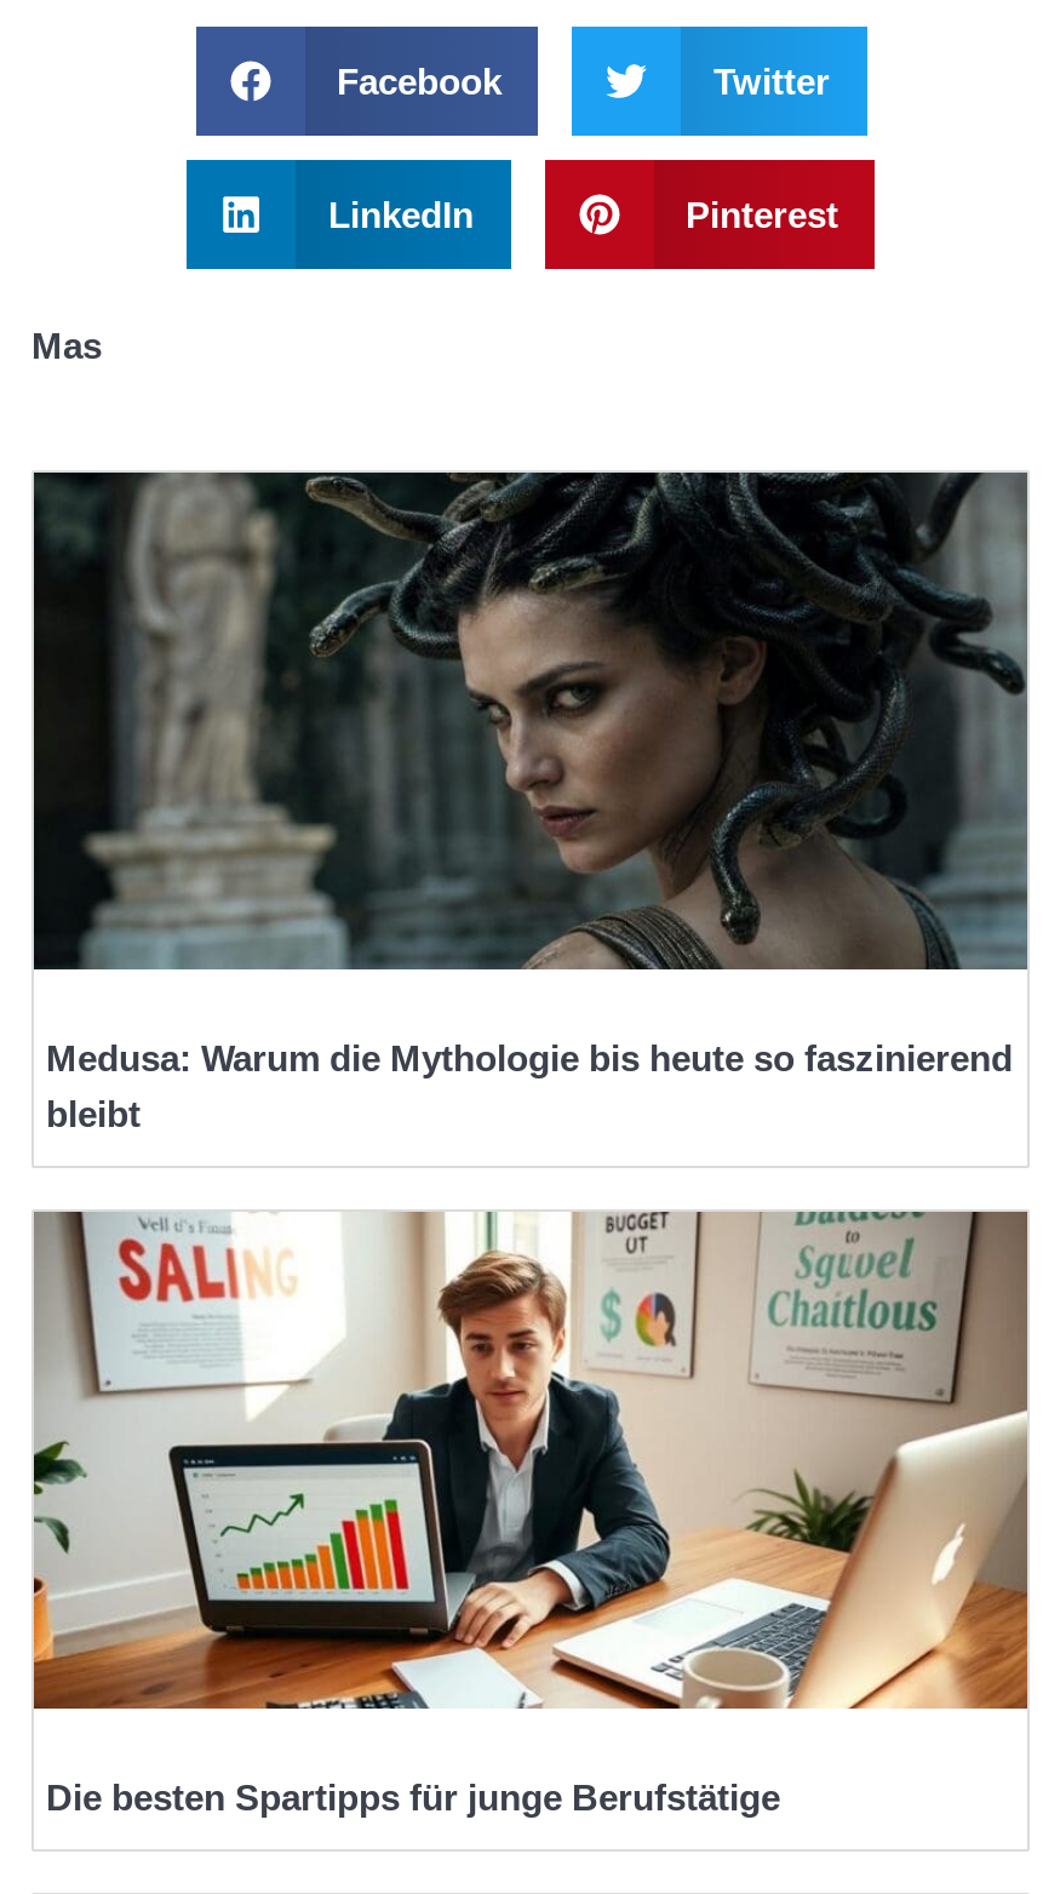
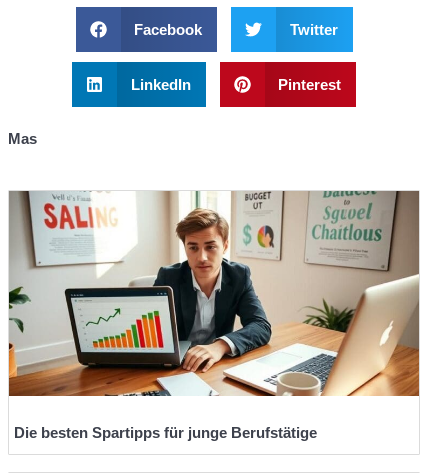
[31,469,1030,1134] [image] | Medusa: Warum die Mythologie bis heute so faszinierend | bleibt -> none

